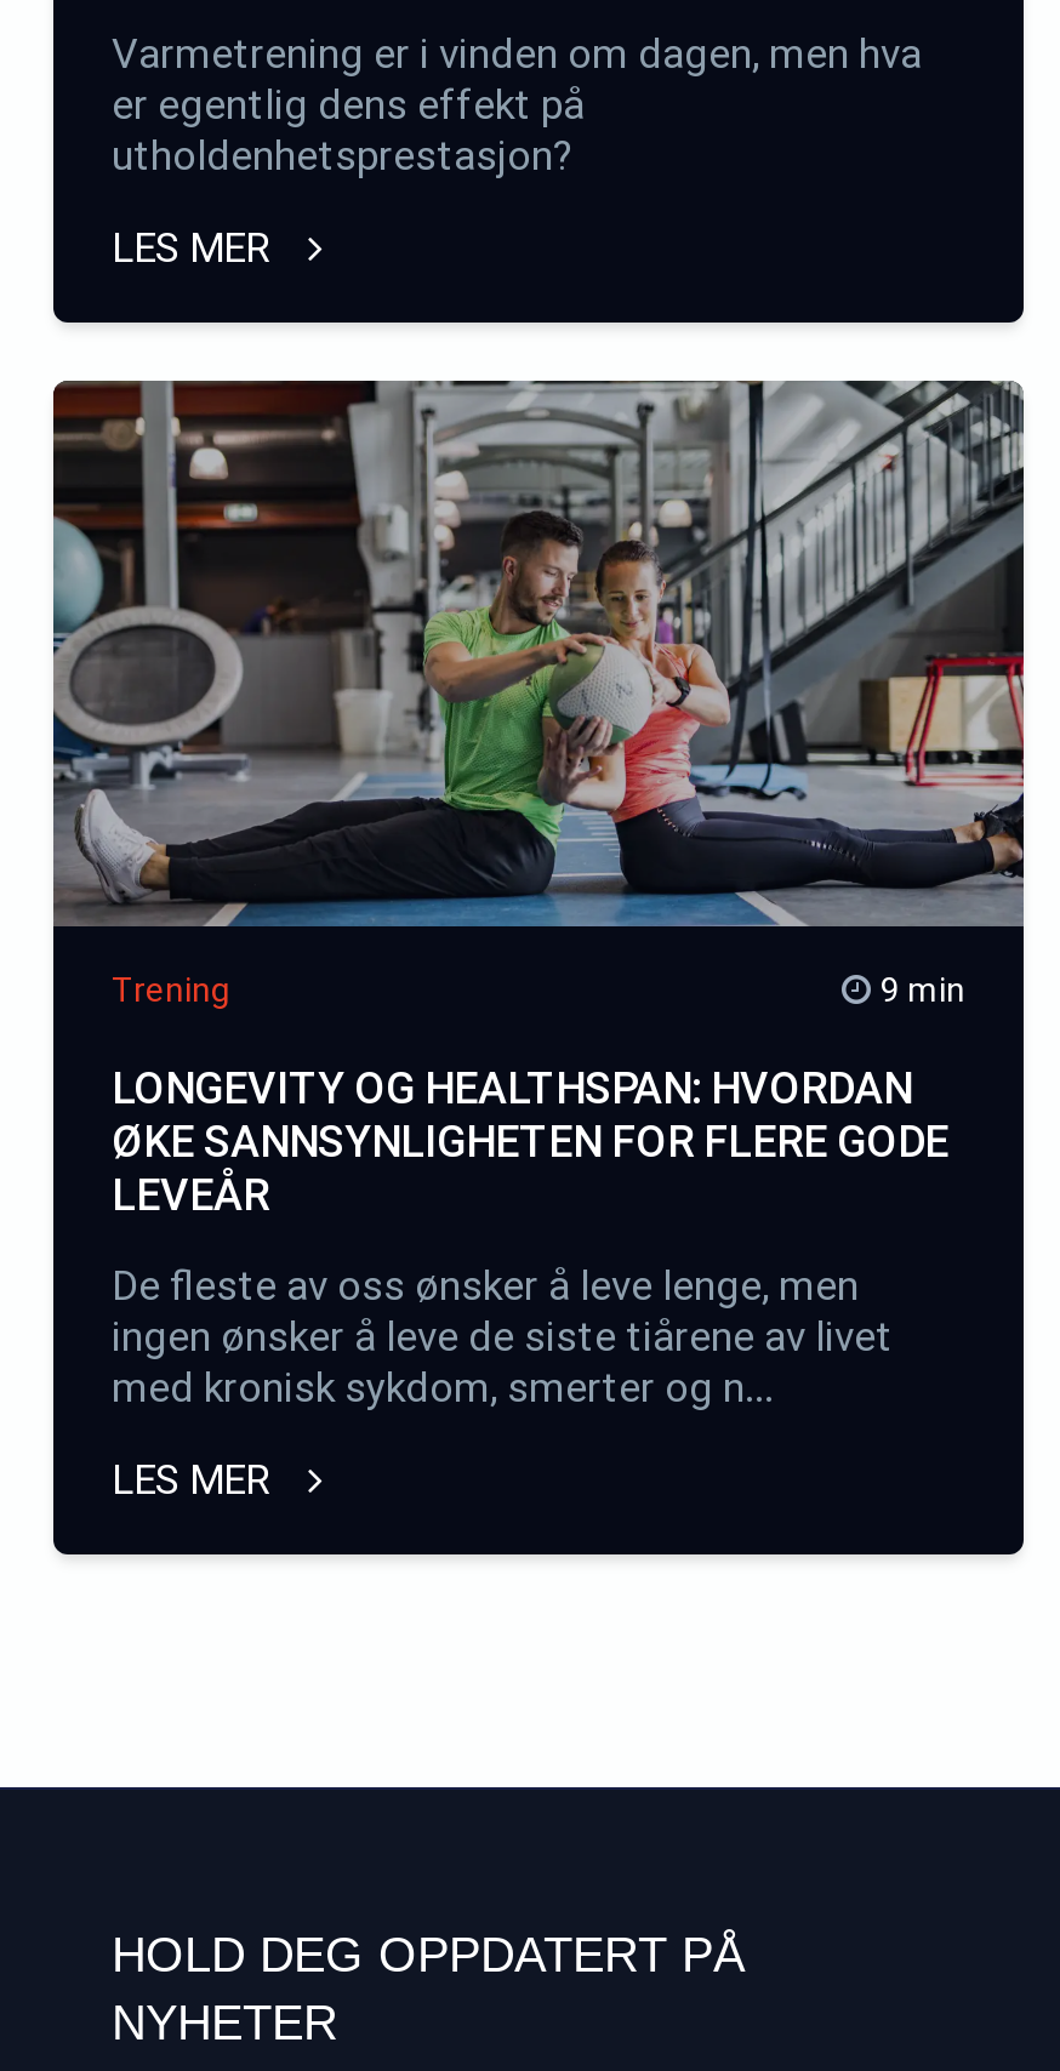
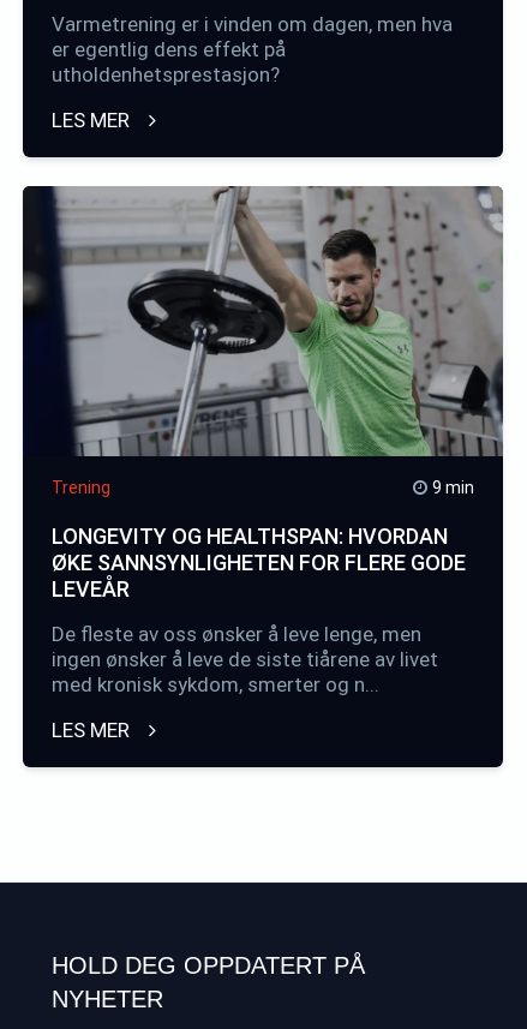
[51,381,1026,926] [image] -> [22,186,504,456] [image]

